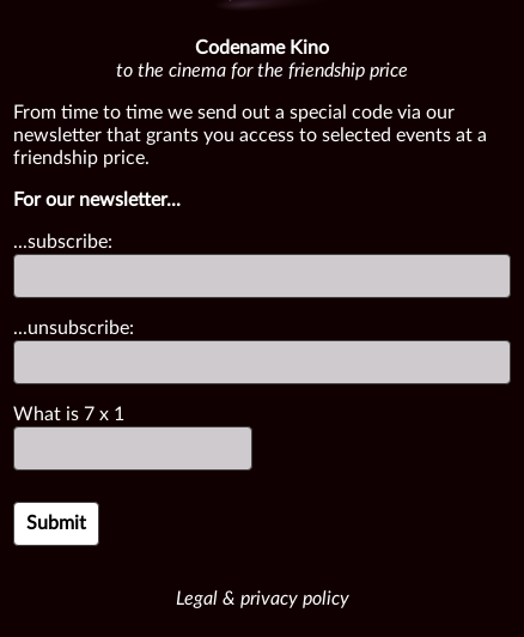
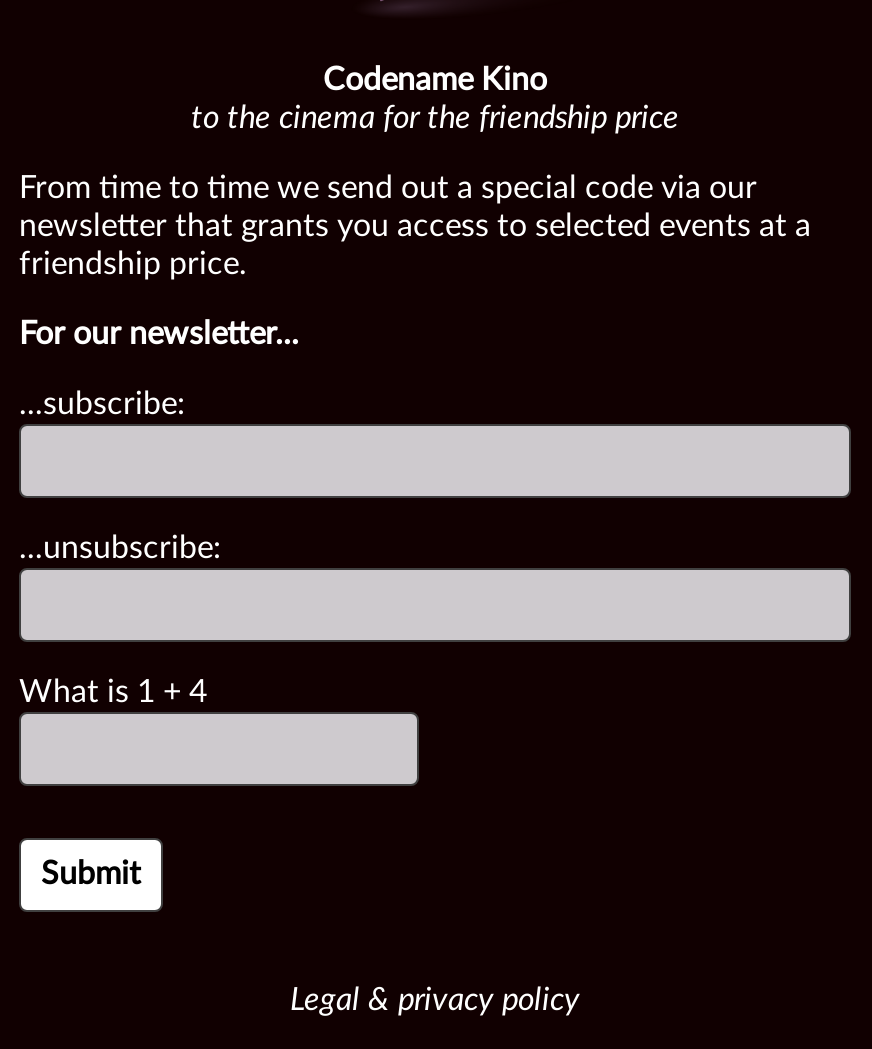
[13,404,124,424] What is 7 x 1 -> [19,676,207,708] What is 1 + 4

